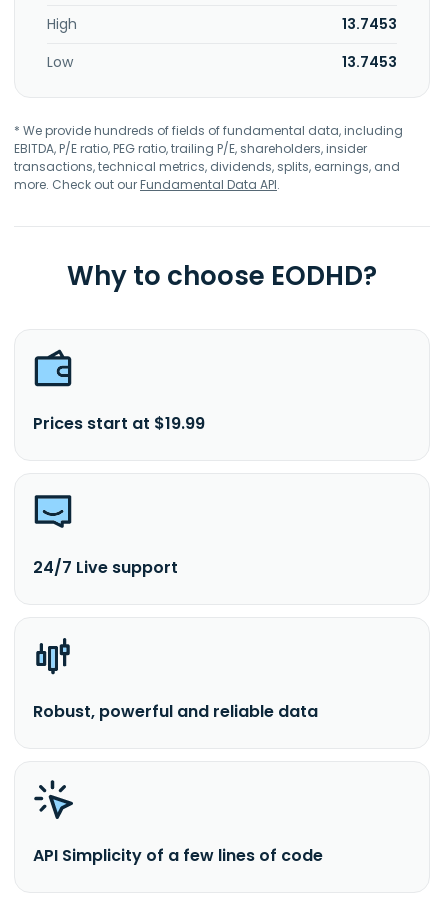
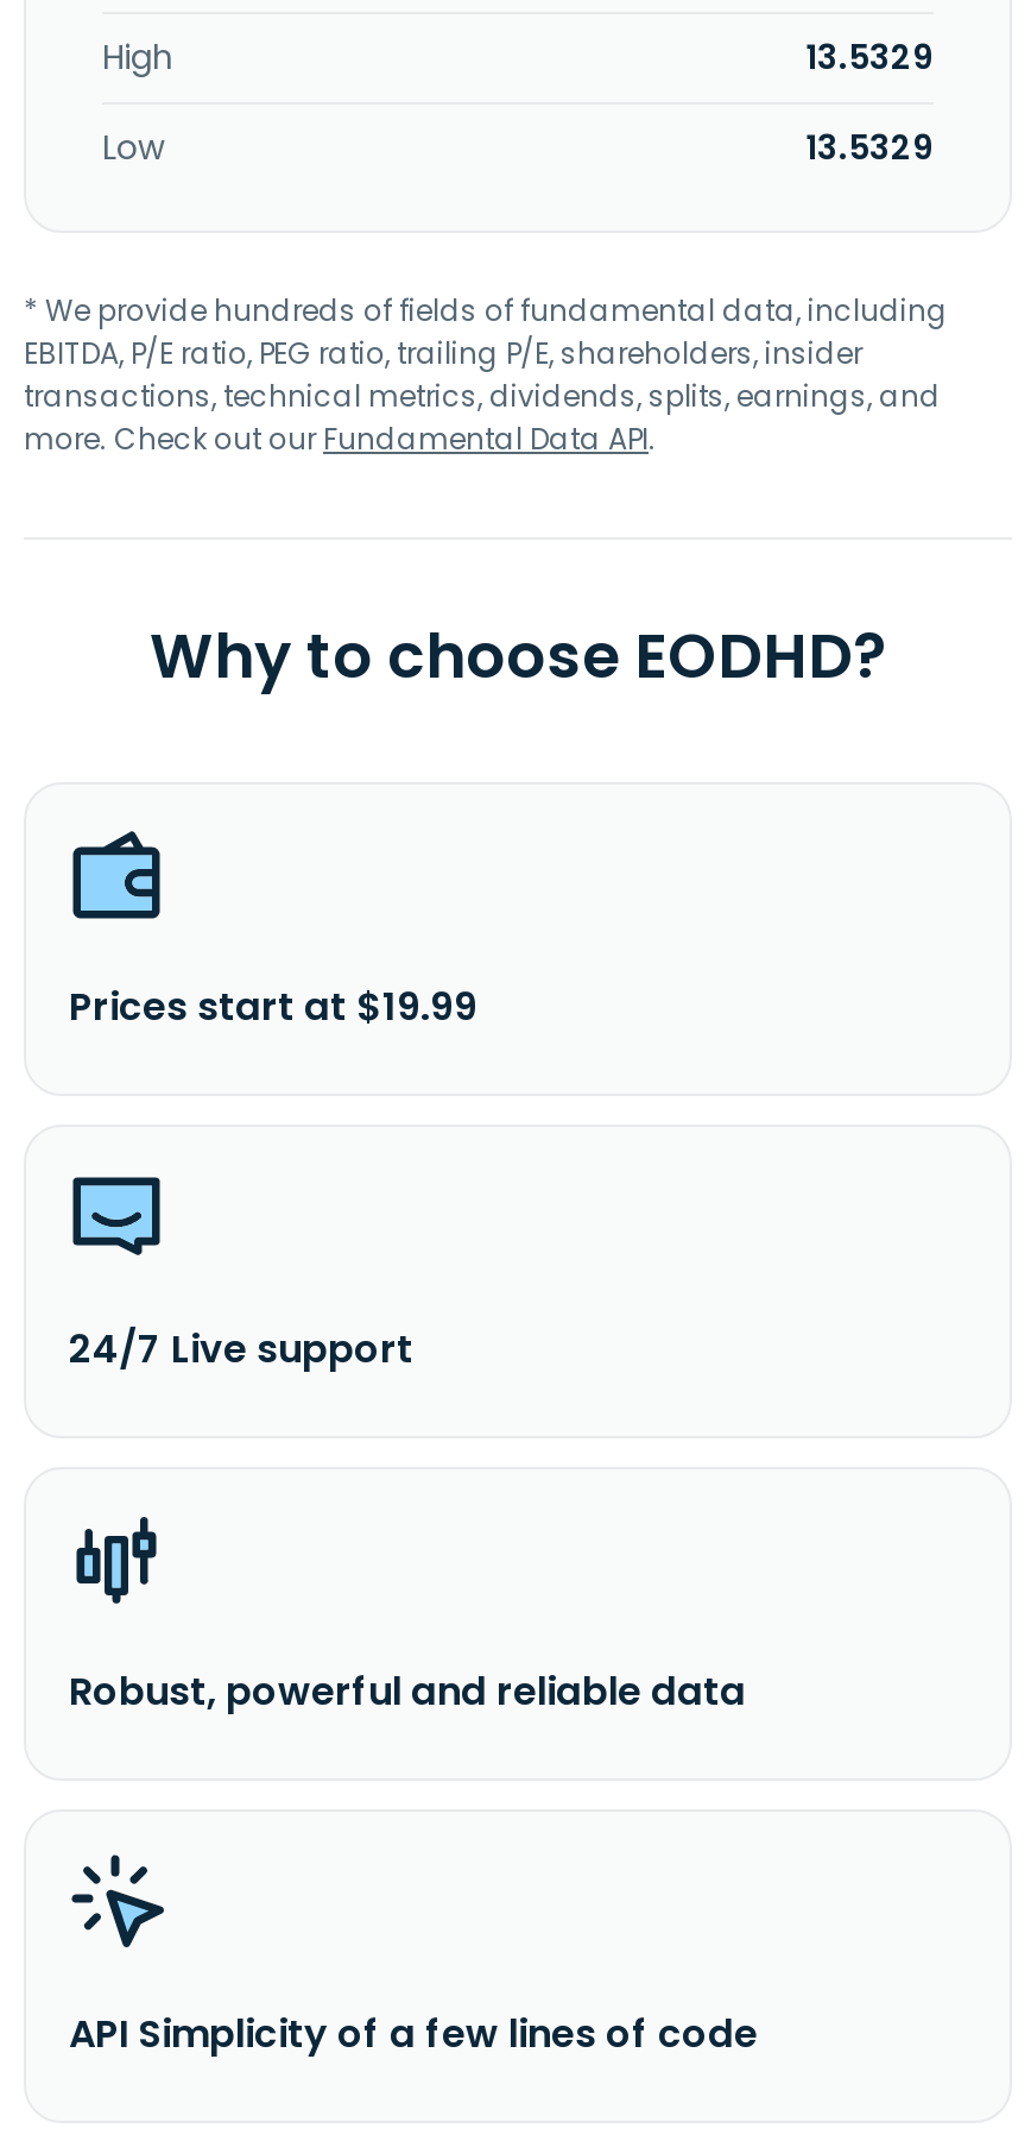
[342,14,397,34] 13.7453 -> [805,33,934,81] 13.5329
[342,52,397,72] 13.7453 -> [805,124,934,171] 13.5329

